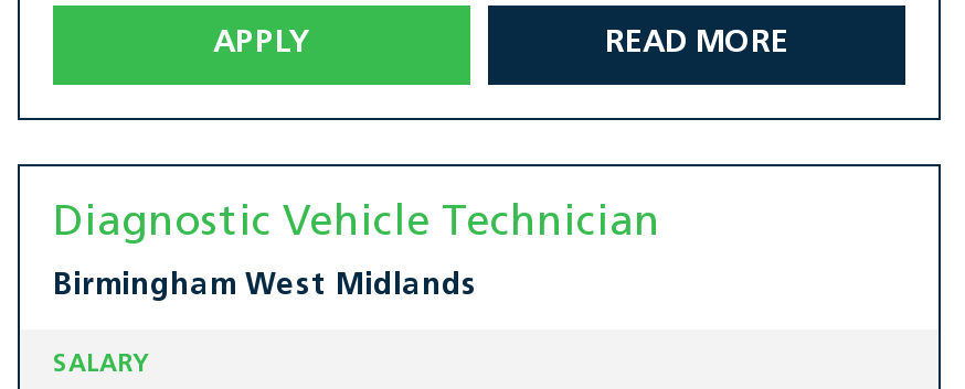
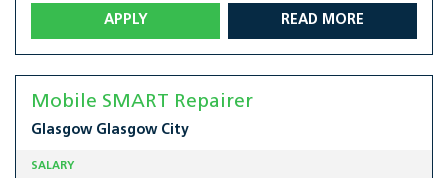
[53,203,660,245] Diagnostic Vehicle Technician -> [31,93,253,112] Mobile SMART Repairer
[53,270,477,303] Birmingham West Midlands -> [31,123,189,138] Glasgow Glasgow City

